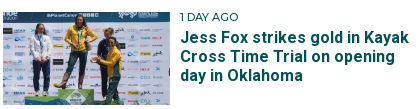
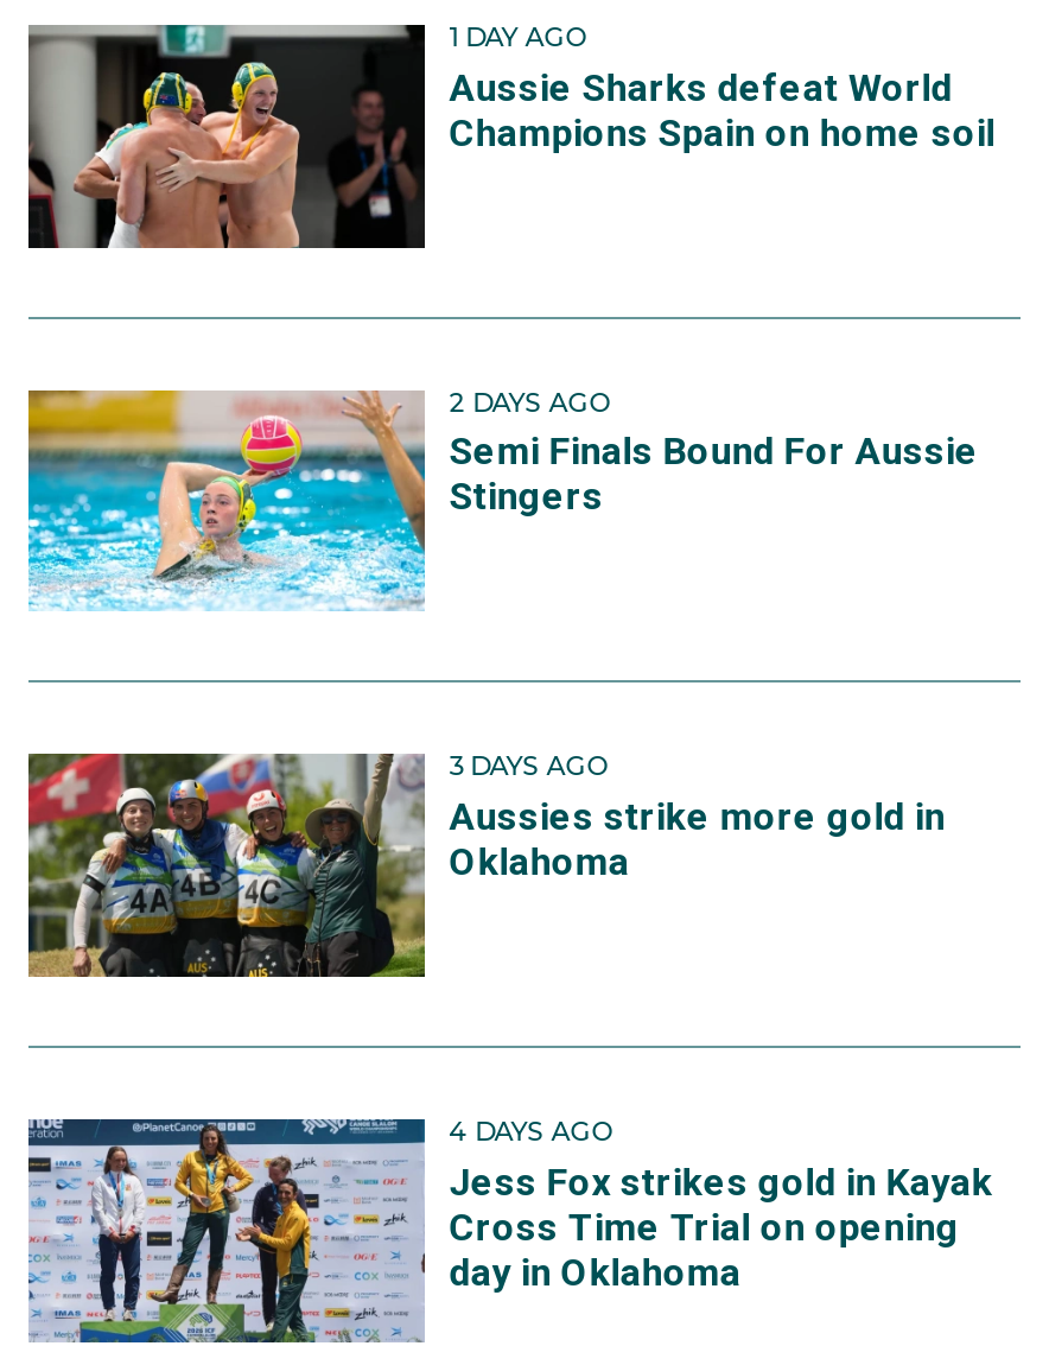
none -> [26,23,995,250] [image] | Aussie Sharks defeat World | Champions Spain on home soil
none -> [26,386,978,614] [image] | 2 DAYS AGO | Semi Finals Bound For Aussie | Stingers
none -> [26,751,945,982] [image] | 3 DAYS AGO | Aussies strike more gold in | Oklahoma
none -> [449,1115,613,1148] 4 DAYS AGO

